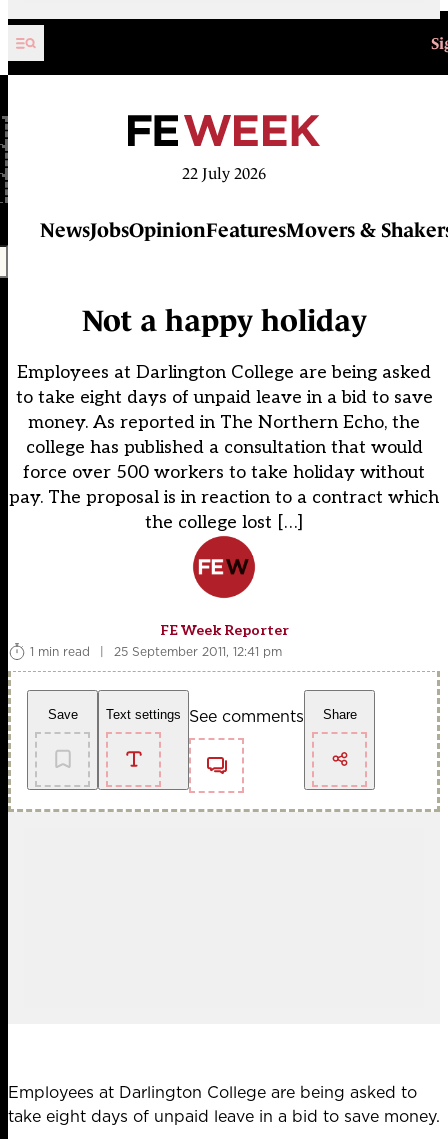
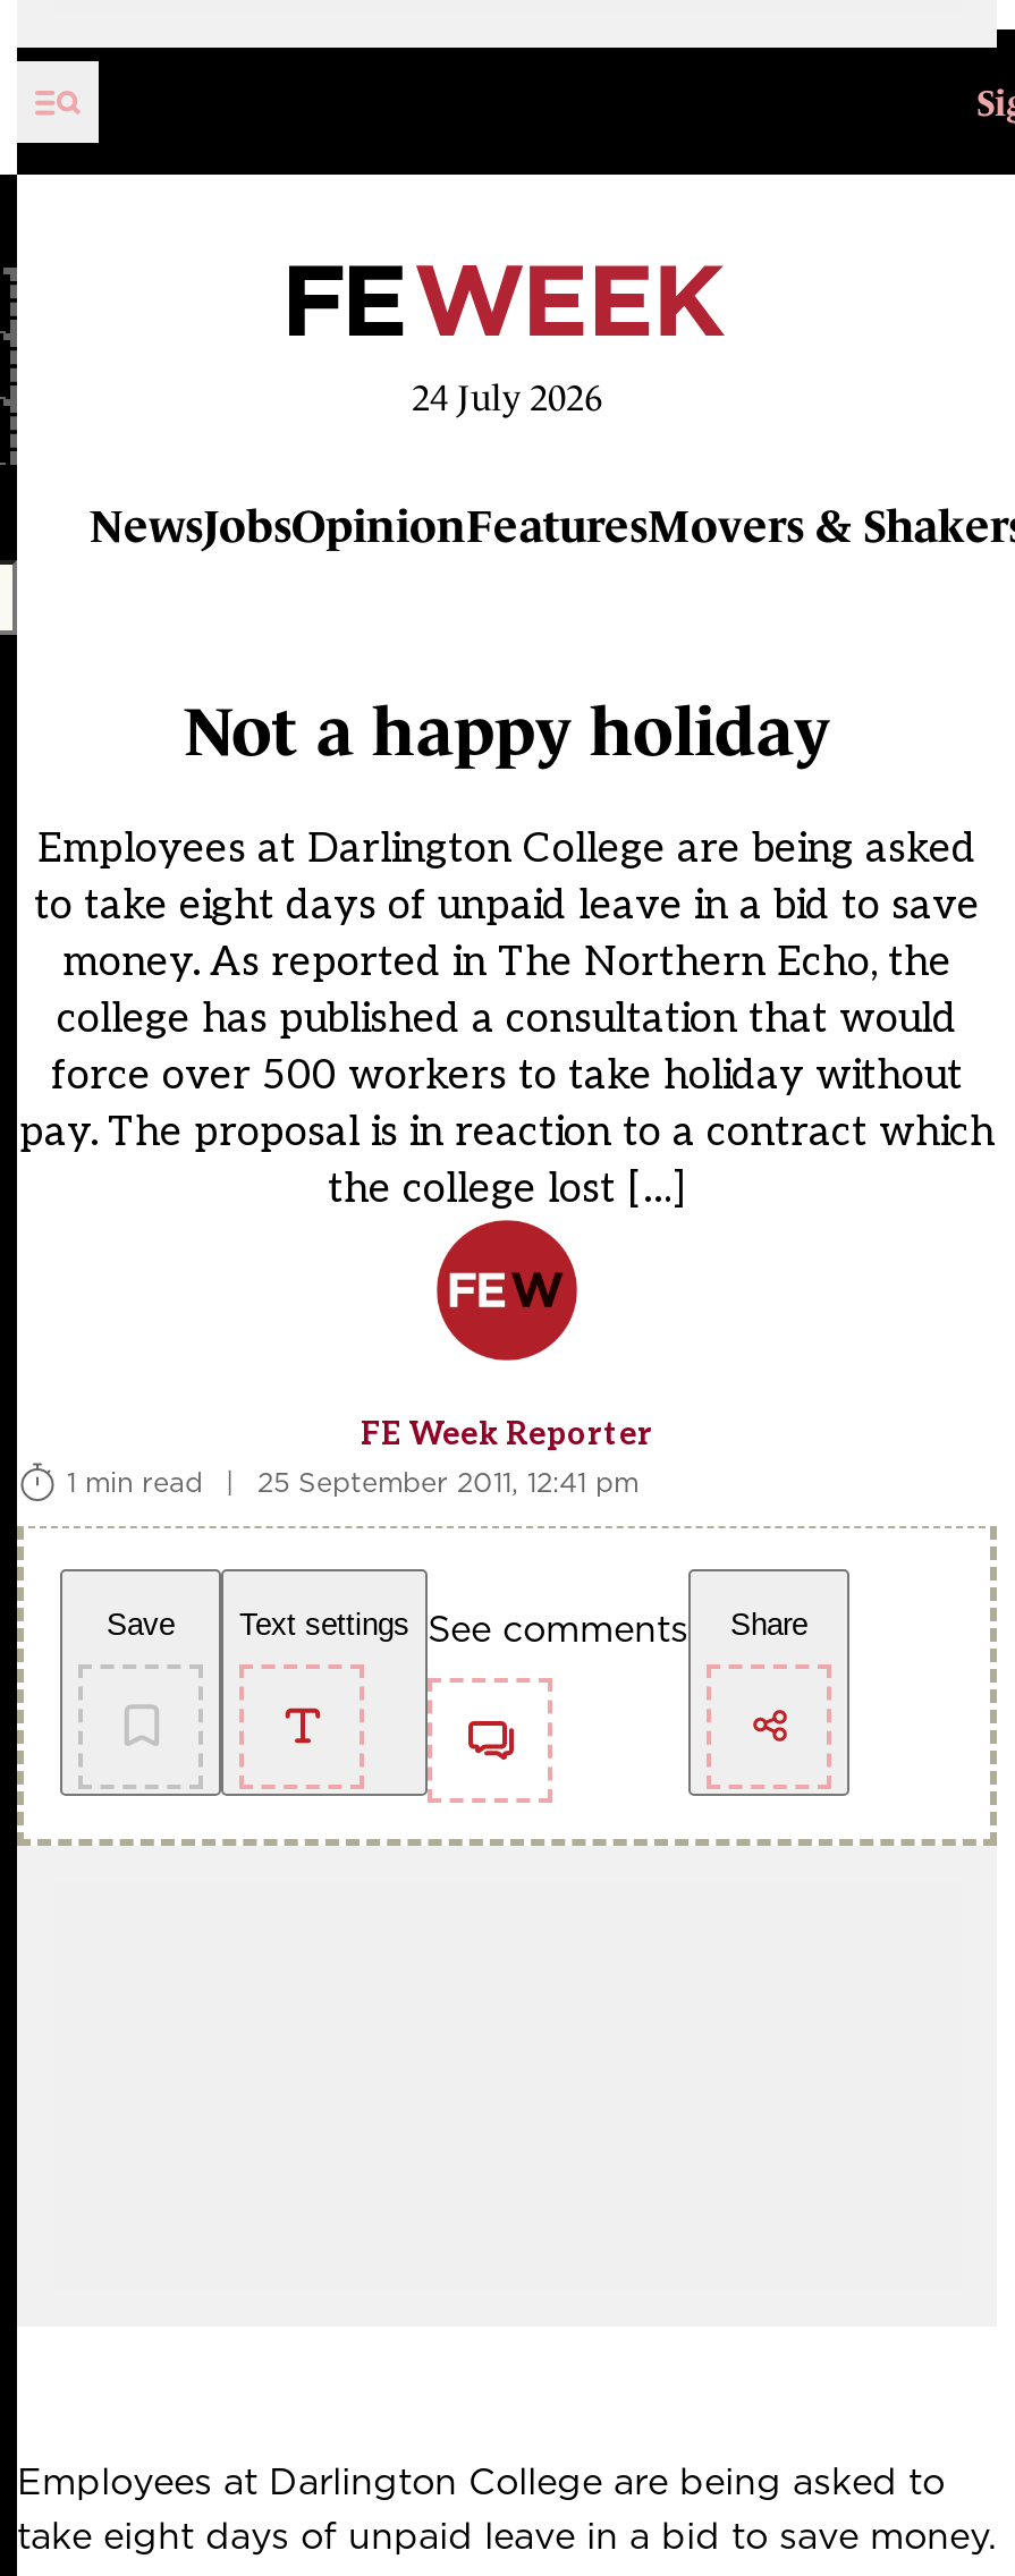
[182,165,266,182] 22 July 2026 -> [412,379,602,418] 24 July 2026

